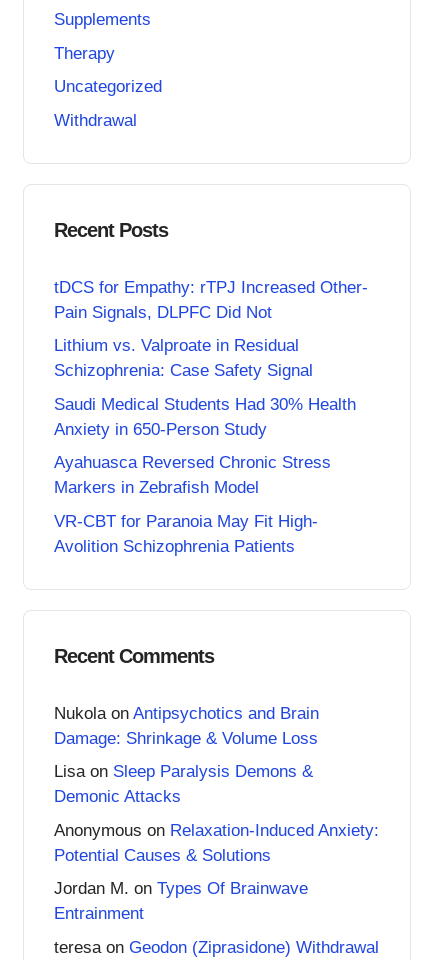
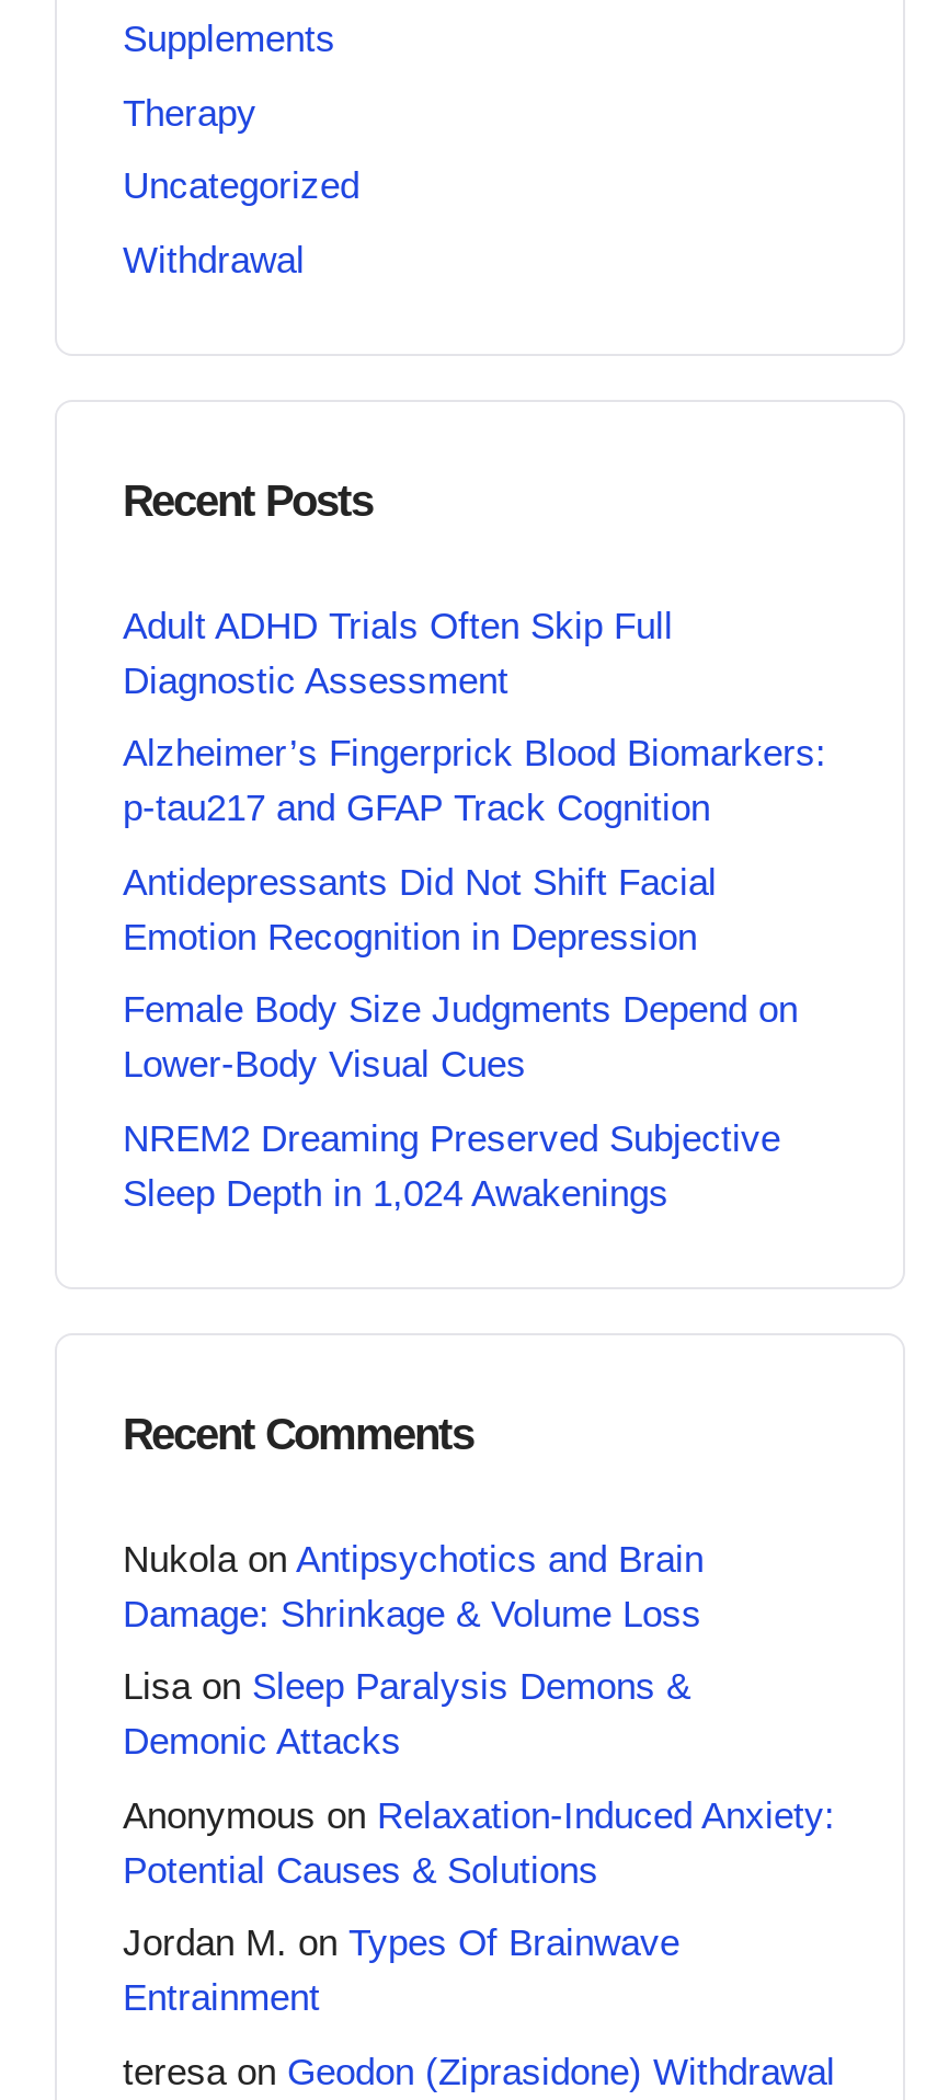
[54,278,368,322] tDCS for Empathy: rTPJ Increased Other- | Pain Signals, DLPFC Did Not -> [123,605,673,701] Adult ADHD Trials Often Skip Full | Diagnostic Assessment
[54,336,313,380] Lithium vs. Valproate in Residual | Schizophrenia: Case Safety Signal -> [123,733,826,829] Alzheimer’s Fingerprick Blood Biomarkers: | p-tau217 and GFAP Track Cognition
[54,395,356,439] Saudi Medical Students Had 30% Health | Anxiety in 650-Person Study -> [123,861,717,958] Antidepressants Did Not Shift Facial | Emotion Recognition in Depression
[54,453,331,497] Ayahuasca Reversed Chronic Stress | Markers in Zebrafish Model -> [123,989,798,1086] Female Body Size Judgments Depend on | Lower-Body Visual Cues
[54,512,318,556] VR-CBT for Paranoia May Fit High- | Avolition Schizophrenia Patients -> [123,1118,780,1214] NREM2 Dreaming Preserved Subjective | Sleep Depth in 1,024 Awakenings

